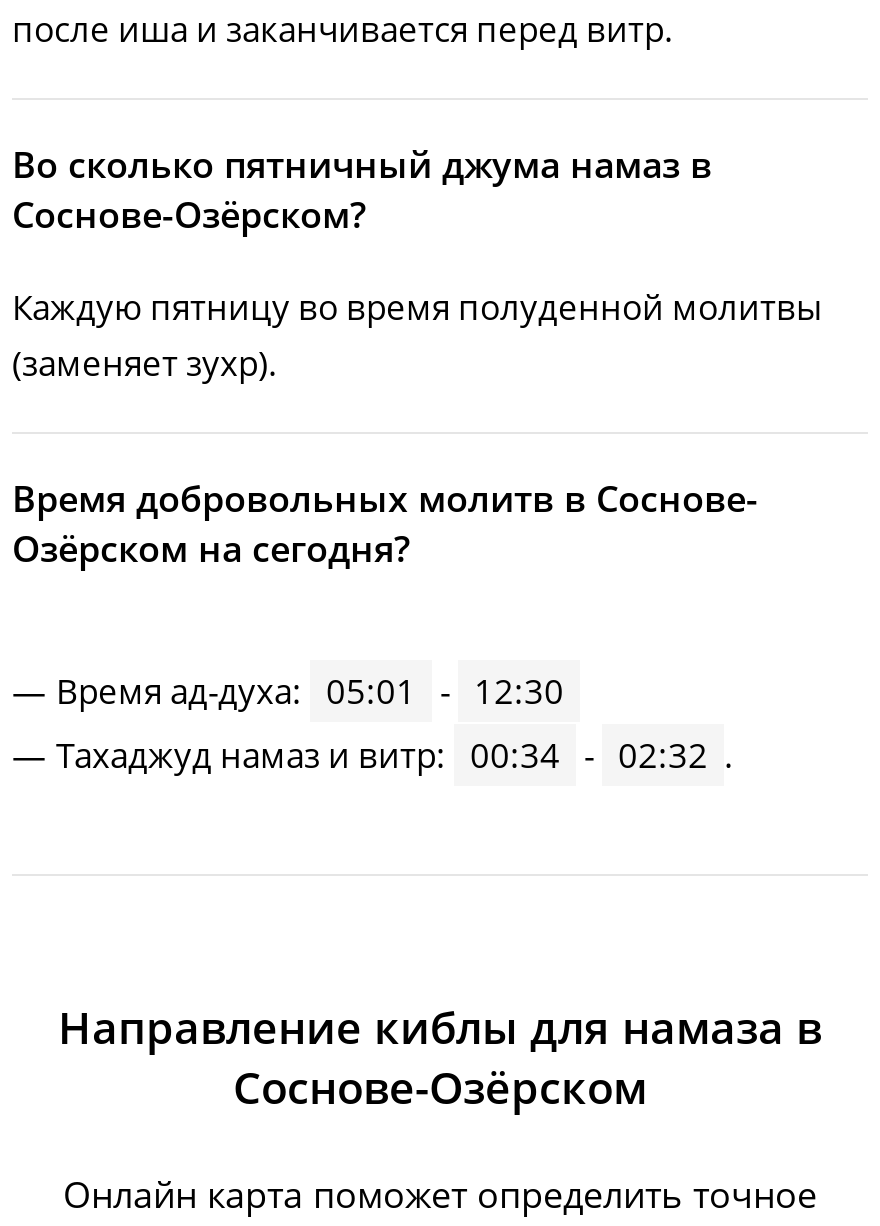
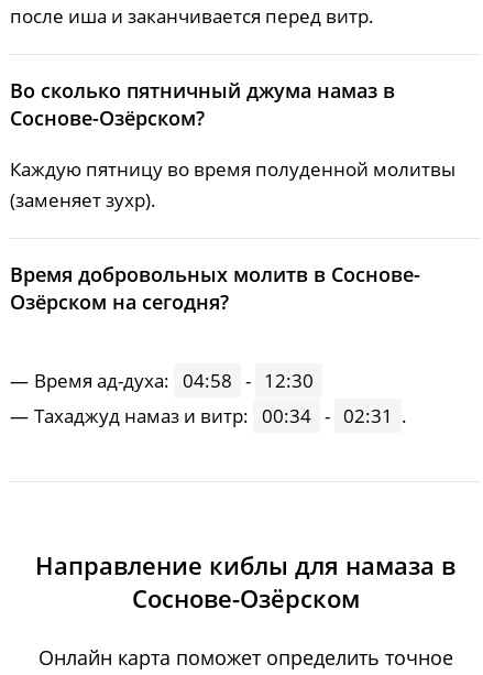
[56,668,564,714] Время ад-духа: 05:01 - 12:30 -> [34,368,314,393] Время ад-духа: 04:58 - 12:30
[56,732,734,778] Тахаджуд намаз и витр: 00:34 - 02:32 . -> [34,403,407,428] Тахаджуд намаз и витр: 00:34 - 02:31 .

